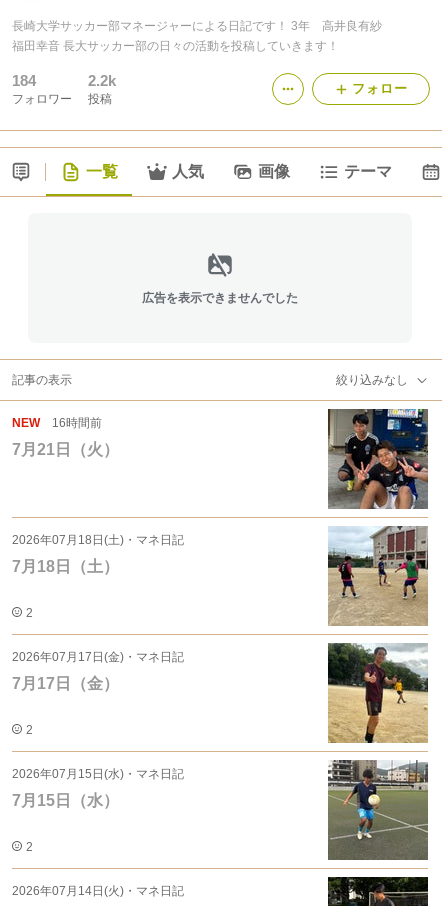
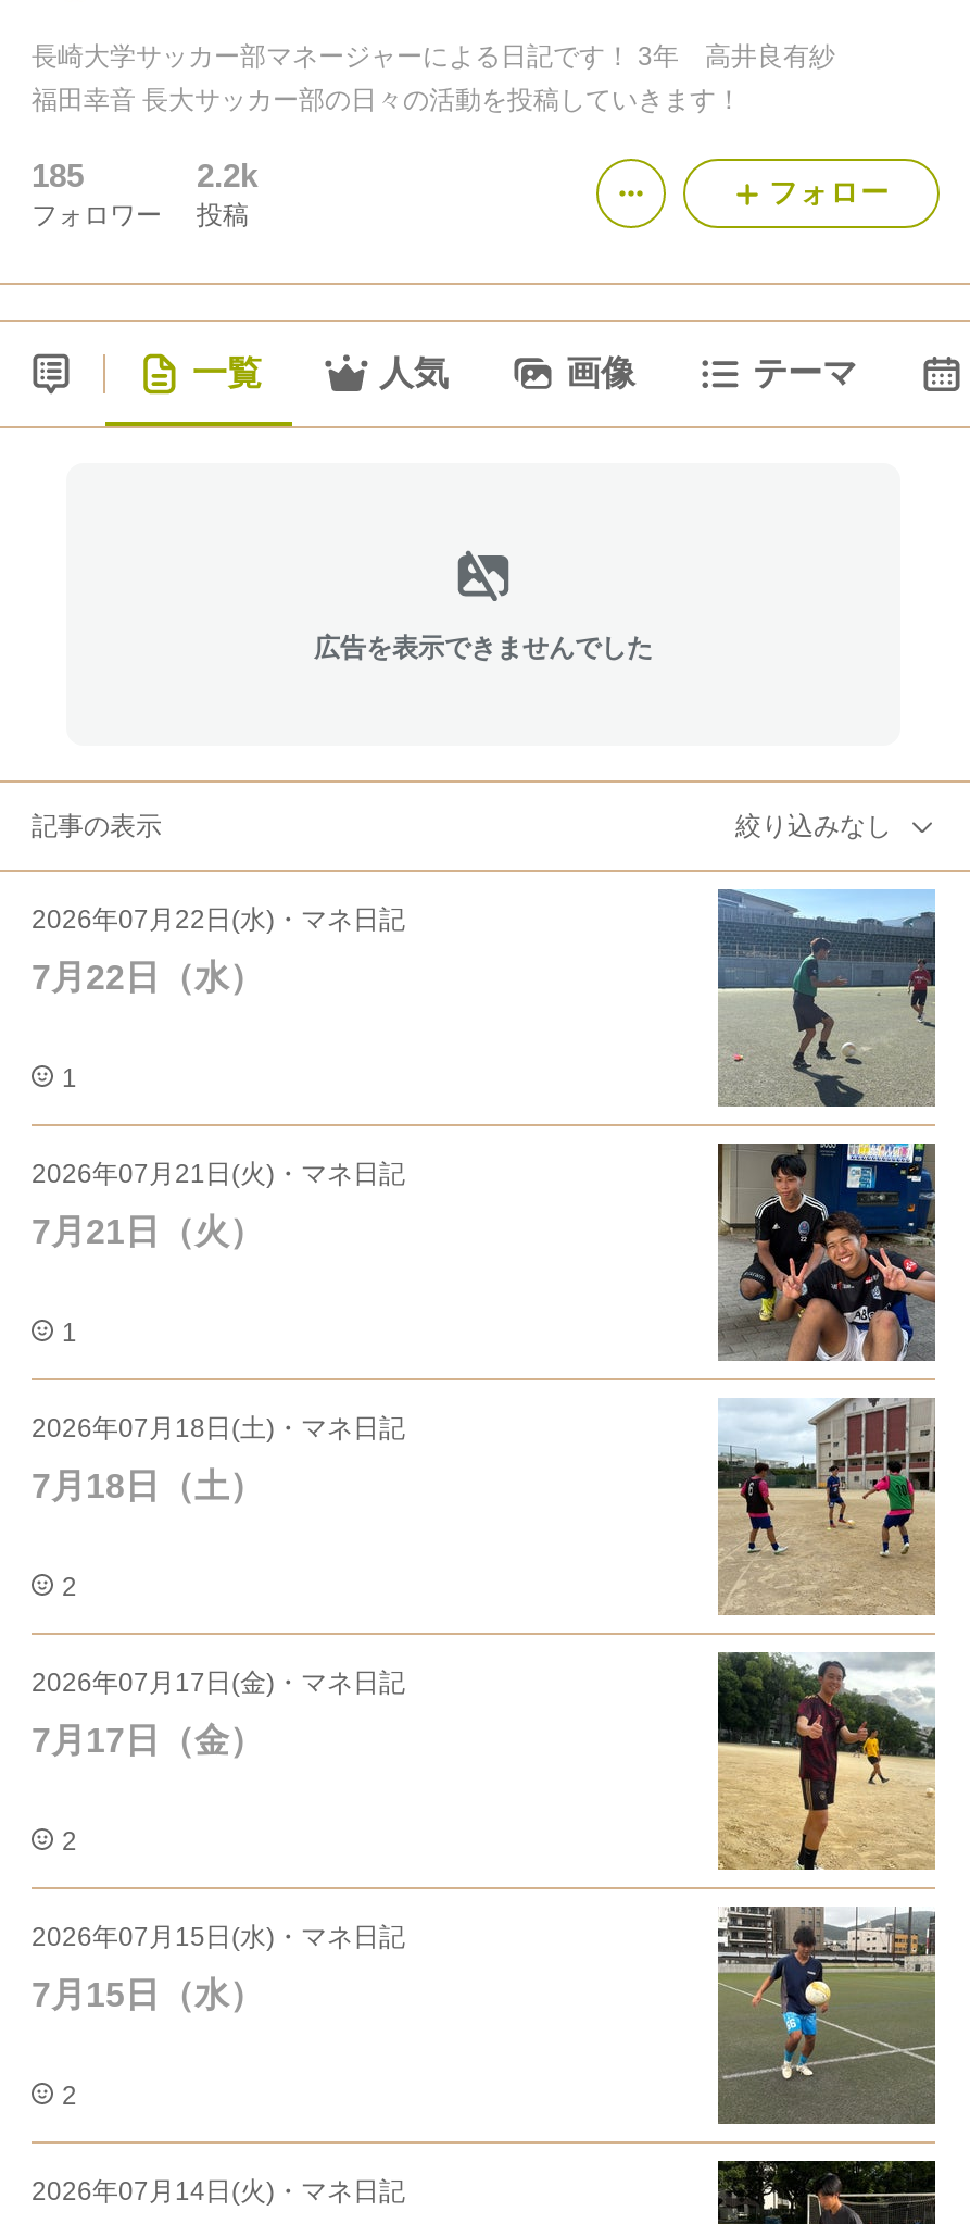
[12,72,36,89] 184 -> [32,157,84,193] 185
none -> [716,889,935,1107] [image]
[12,416,102,430] NEW | 16時間前 -> [32,904,405,1189] 2026年07月22日(水)・マネ日記 | 7月22日（水） | 1 | 2026年07月21日(火)・マネ日記
none -> [62,1317,77,1348] 1

